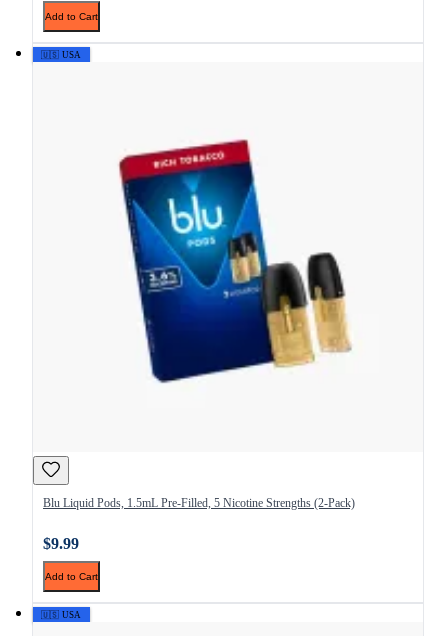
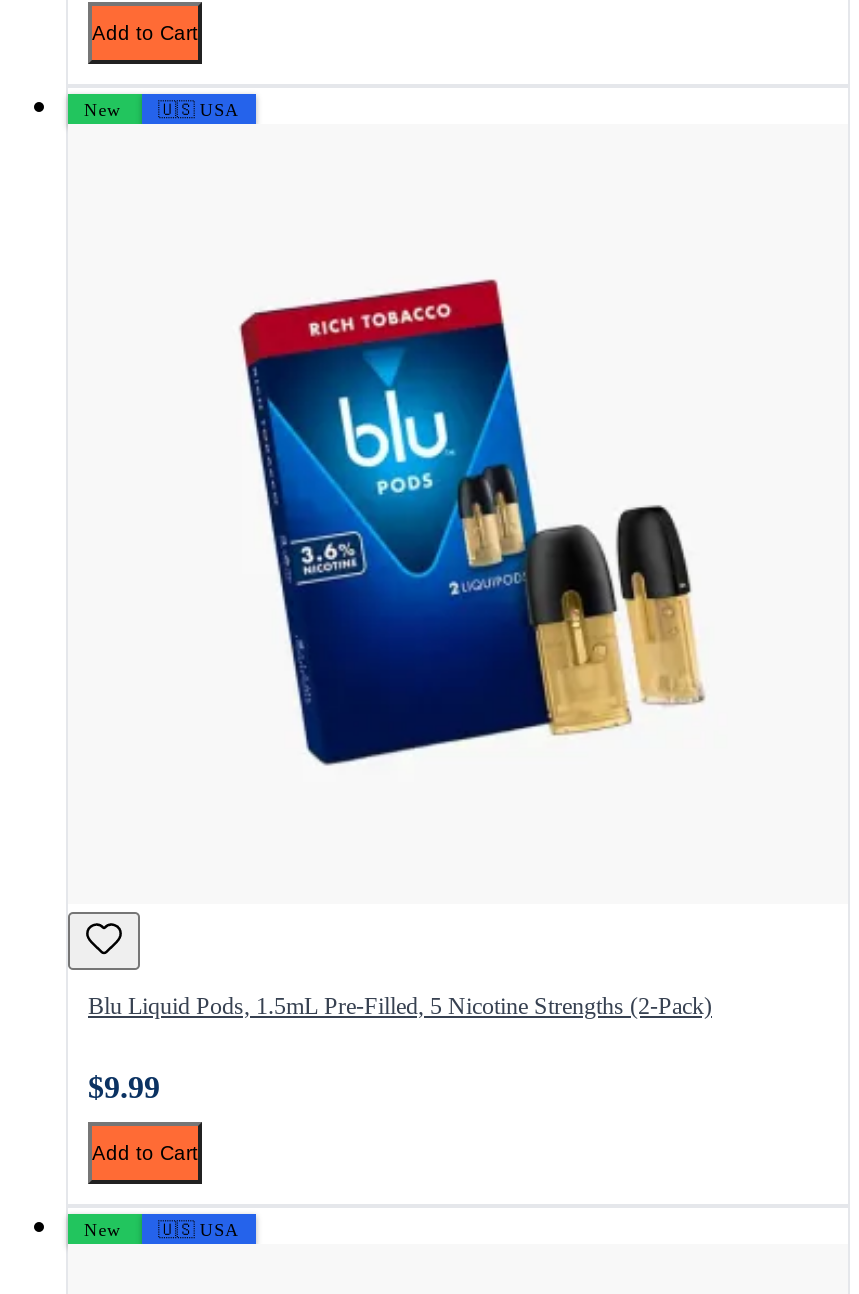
none -> [84,100,126,120] New
none -> [84,1219,126,1239] New

